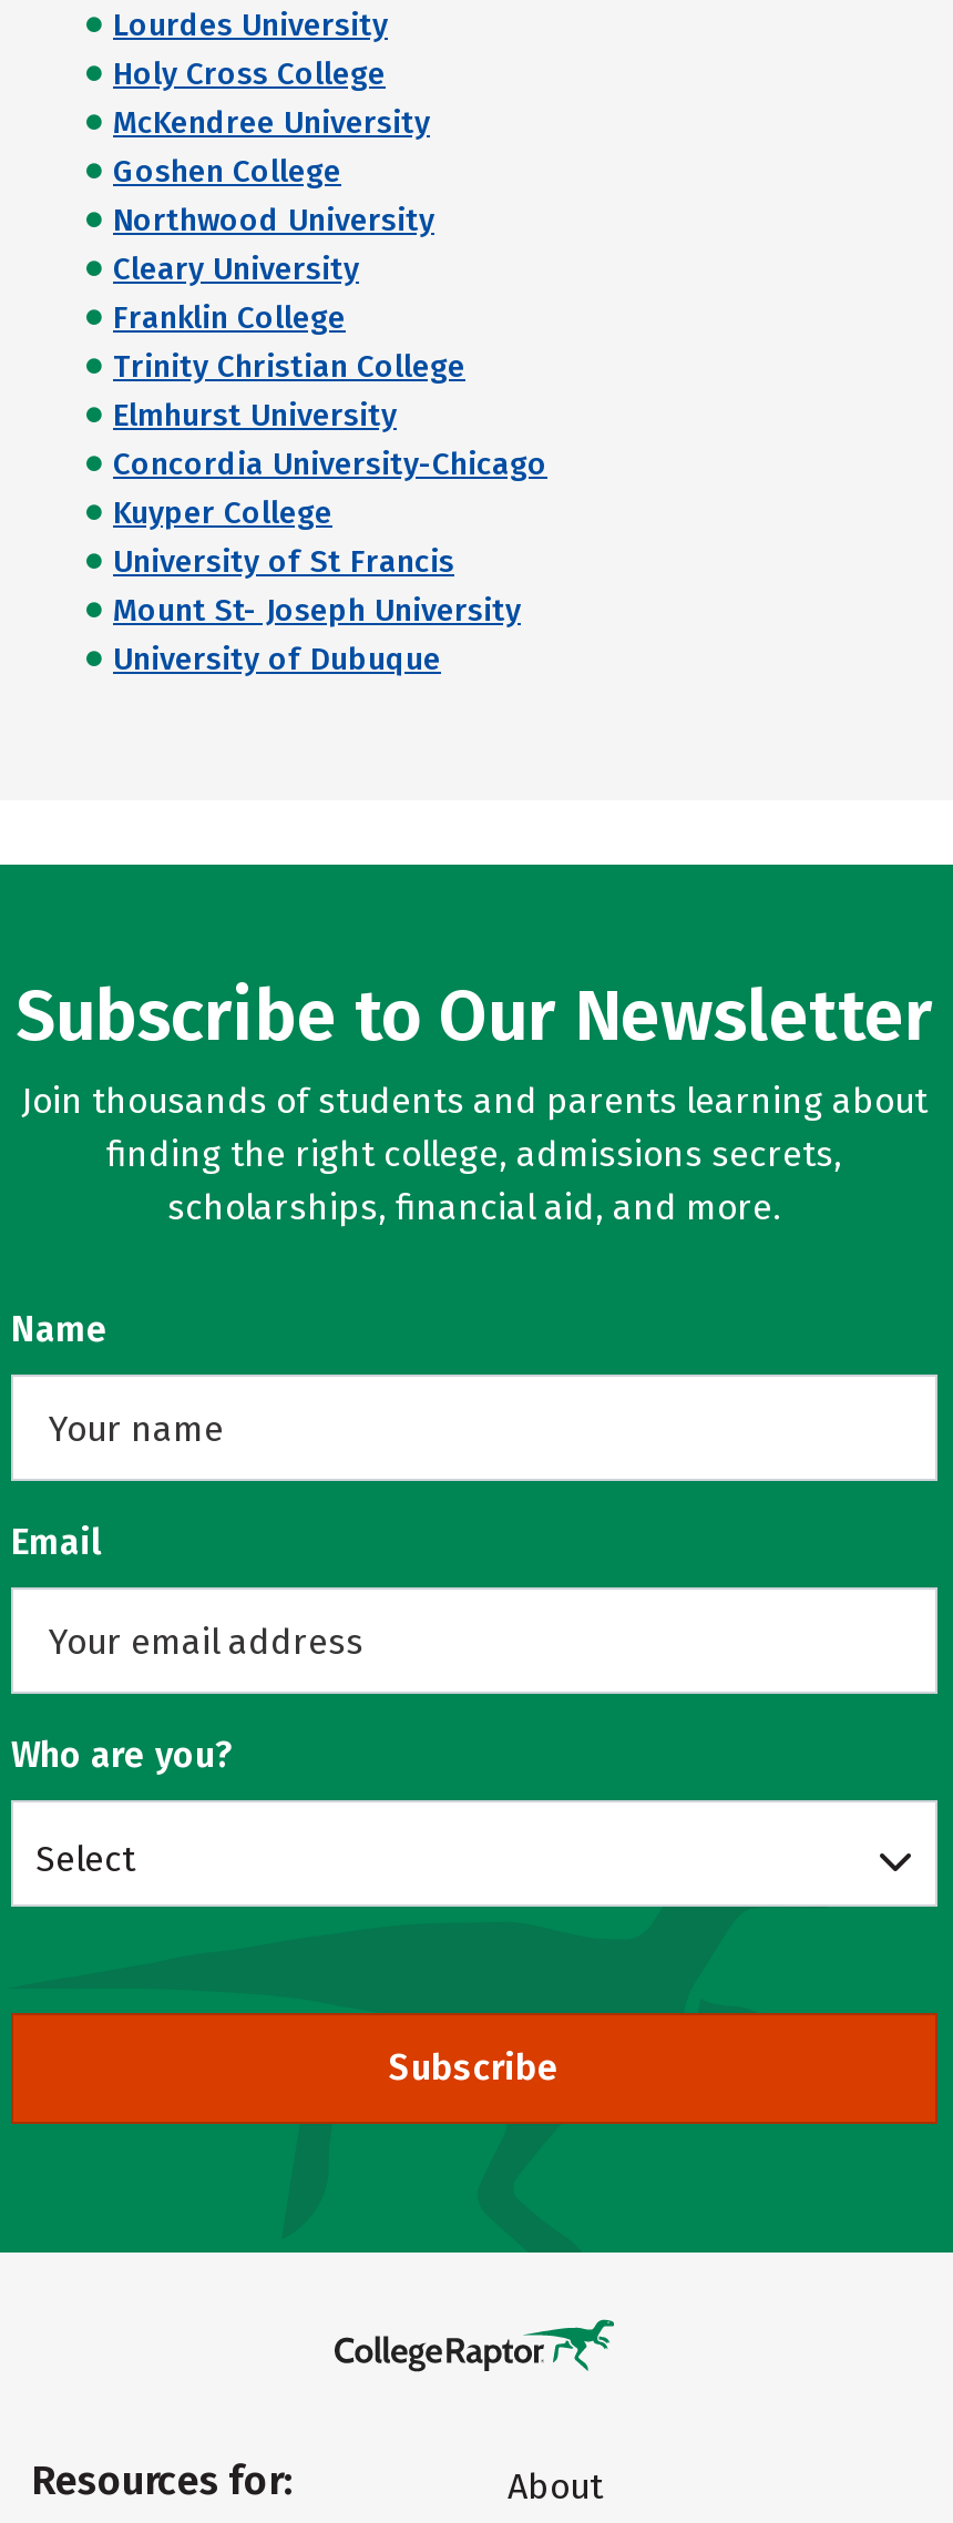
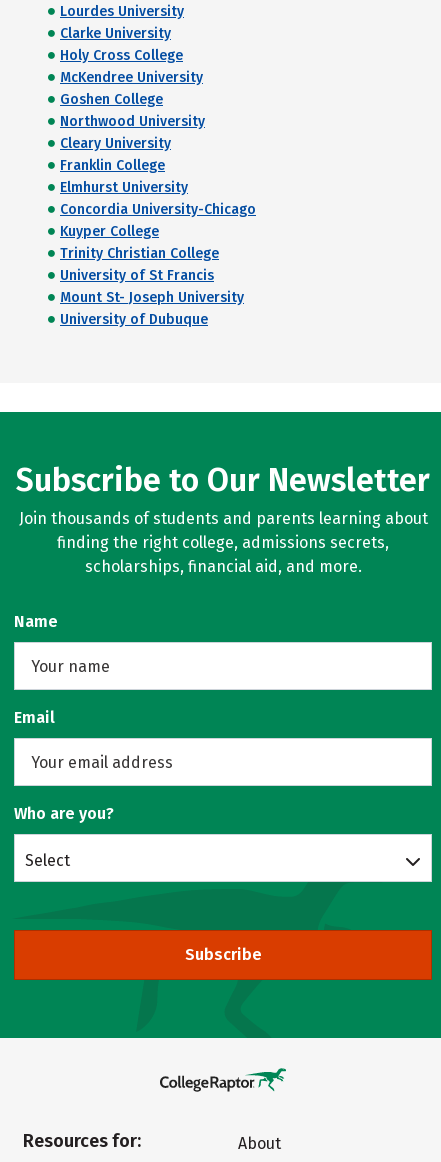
none -> [60,25,171,42] Clarke University
moved [113,348,465,386] -> [60,245,219,262]: Trinity Christian College

